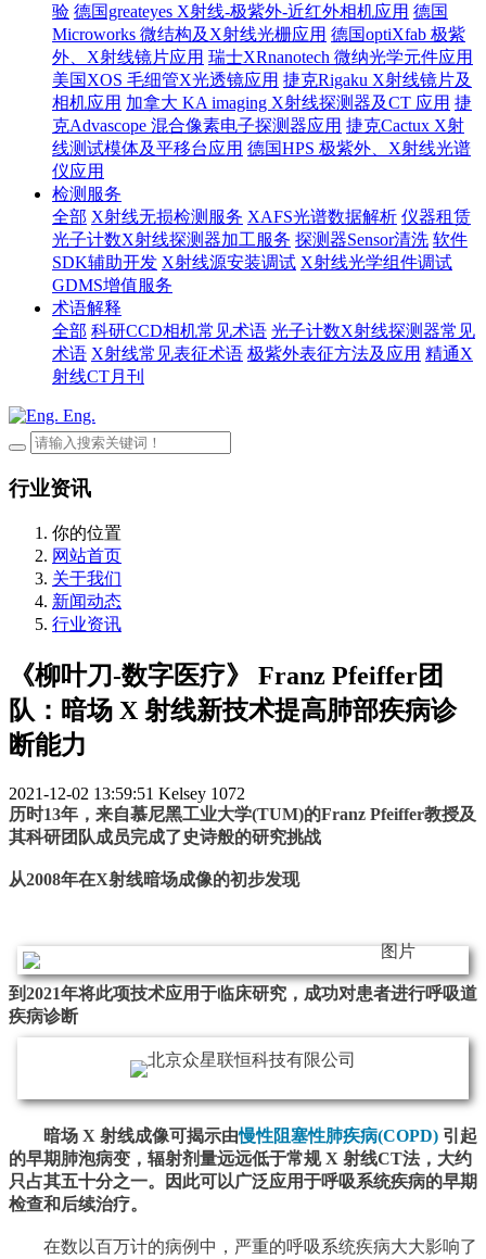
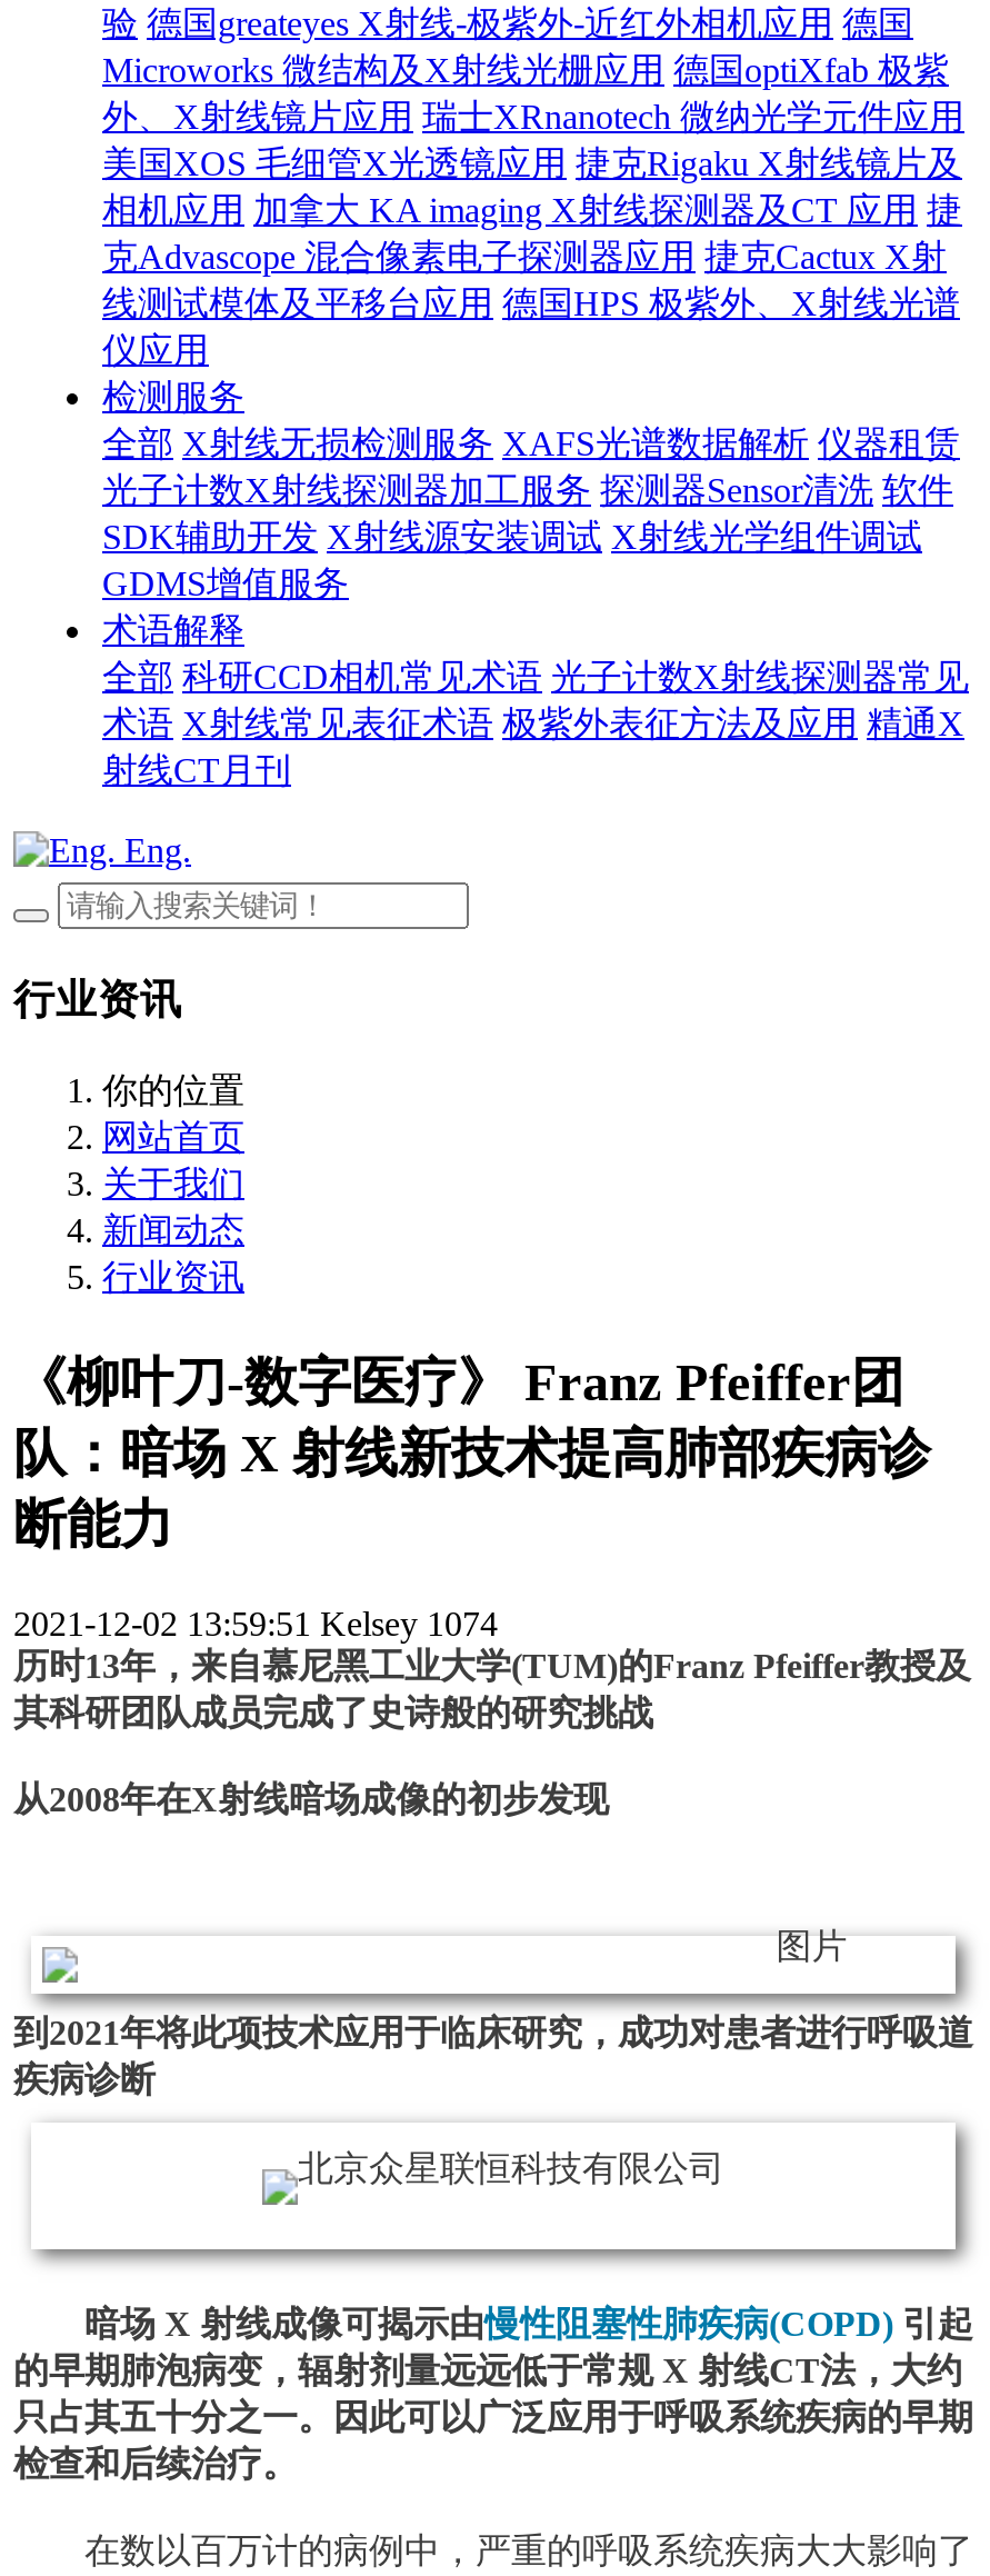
[9,785,245,803] 2021-12-02 13:59:51 Kelsey 1072 -> [13,1605,498,1643] 2021-12-02 13:59:51 Kelsey 1074

